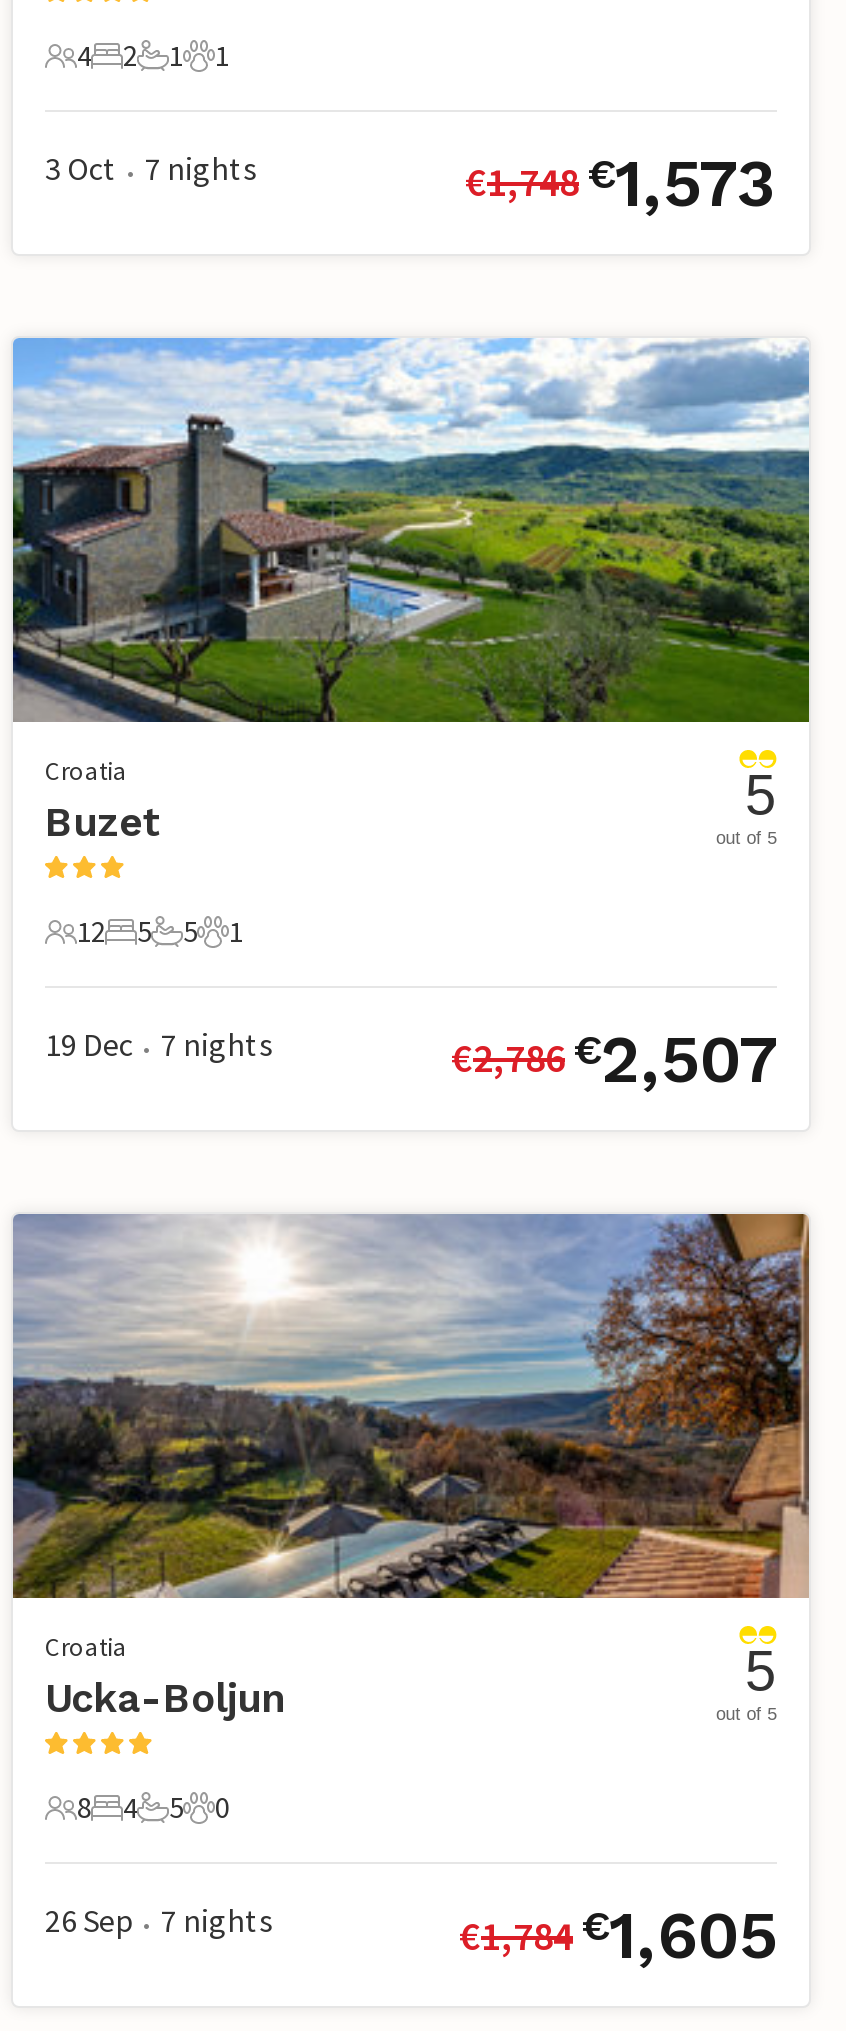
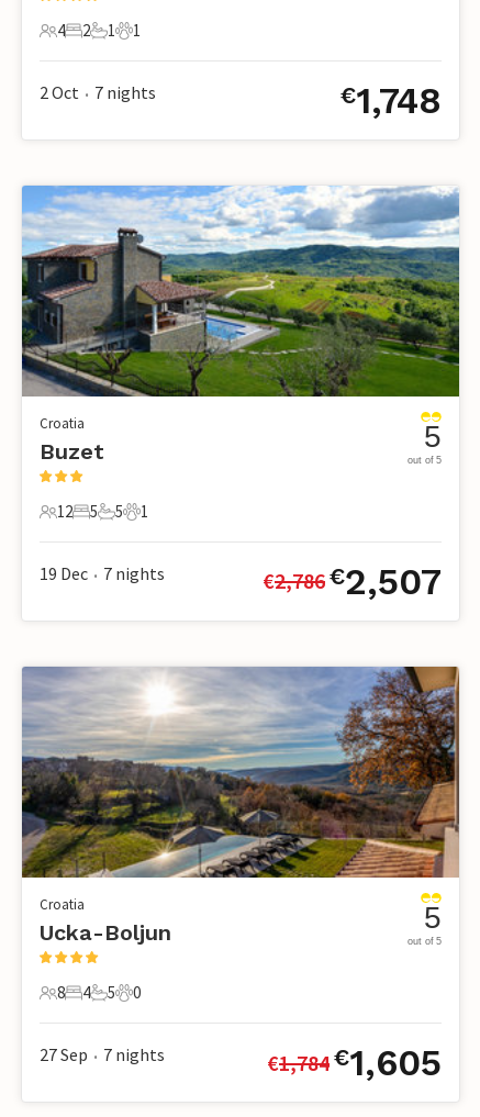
[45,143,777,221] 3 Oct • 7 nights | €1,748 €1,573 -> [40,79,442,121] 2 Oct • 7 nights | €1,748
[45,1900,273,1940] 26 Sep • 7 nights -> [40,1044,165,1065] 27 Sep • 7 nights

